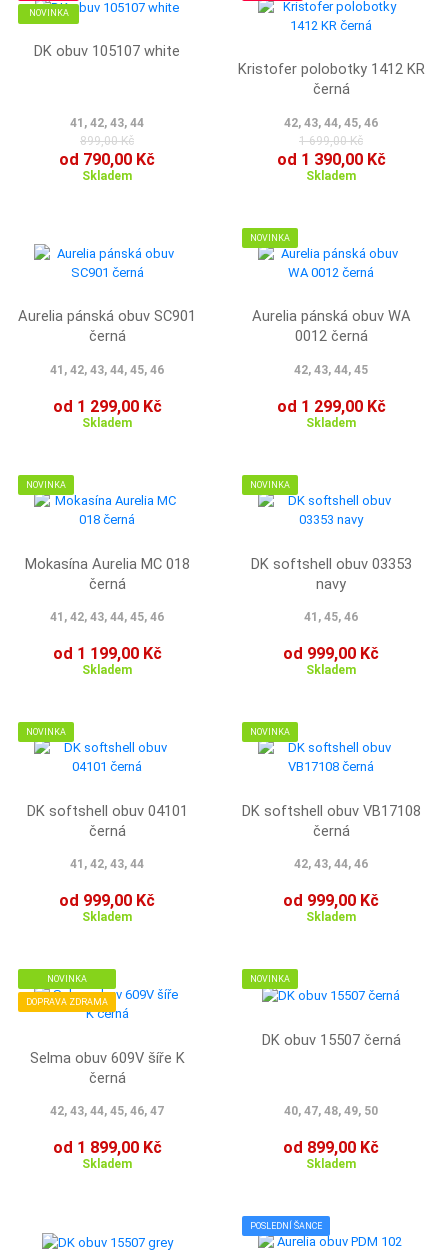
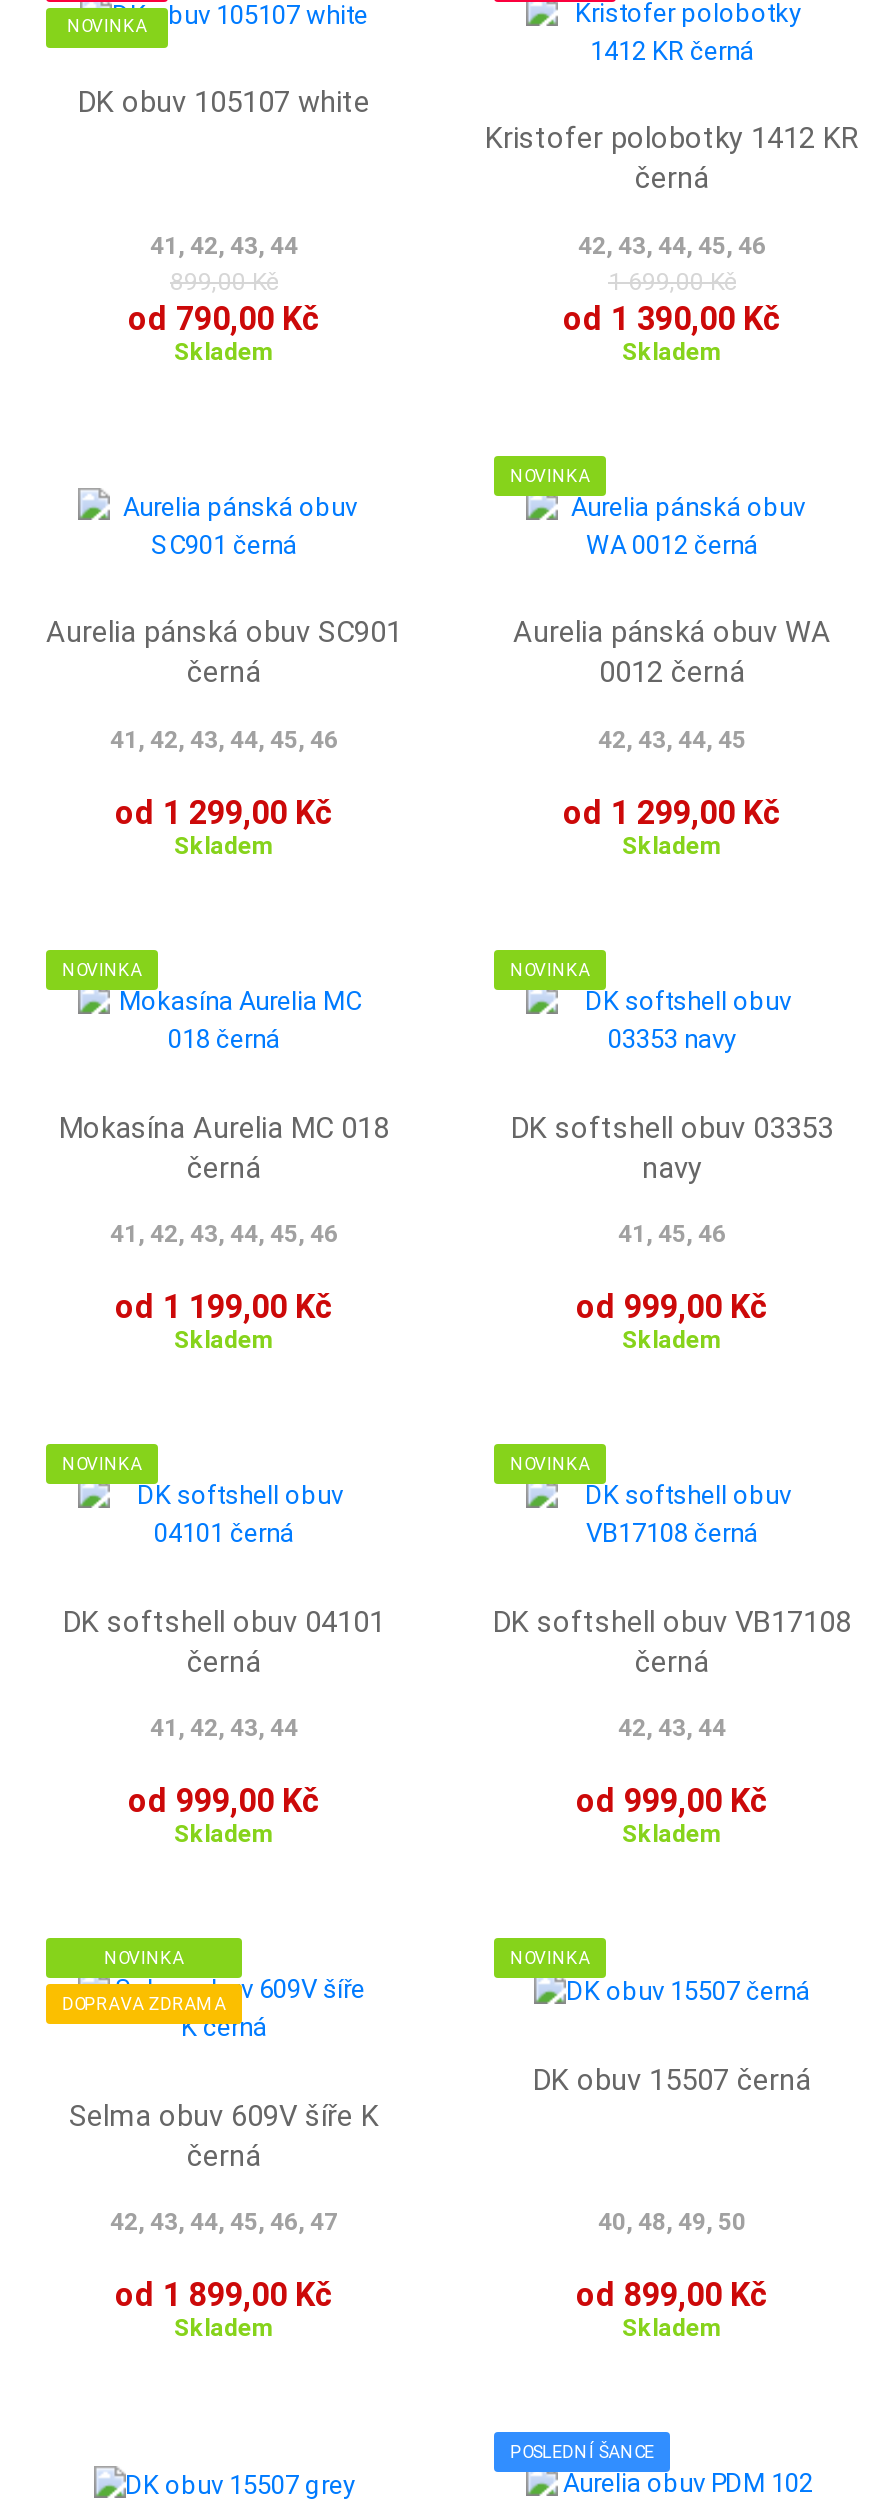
[294,857,368,871] 42, 43, 44, 46 -> [618,1714,726,1742] 42, 43, 44
[284,1104,378,1118] 40, 47, 48, 49, 50 -> [598,2208,746,2236] 40, 48, 49, 50

